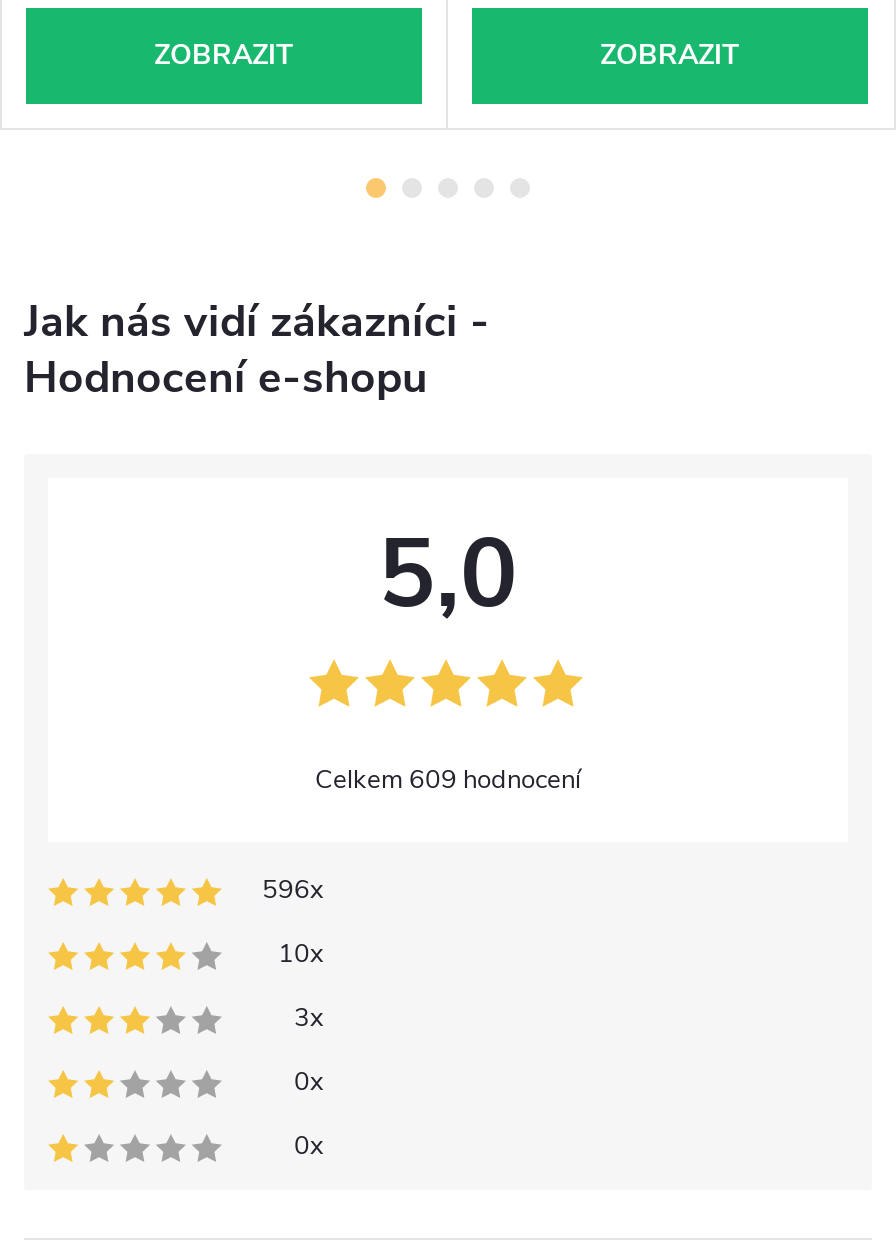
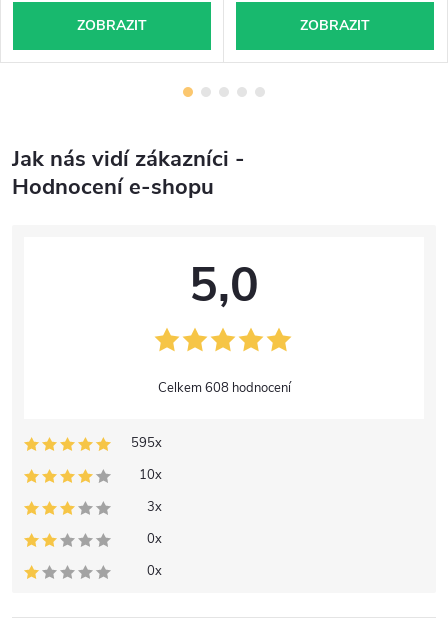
[409,762,581,798] 609 hodnocení -> [204,379,290,397] 608 hodnocení
[262,873,324,909] 596x -> [131,434,162,452] 595x

